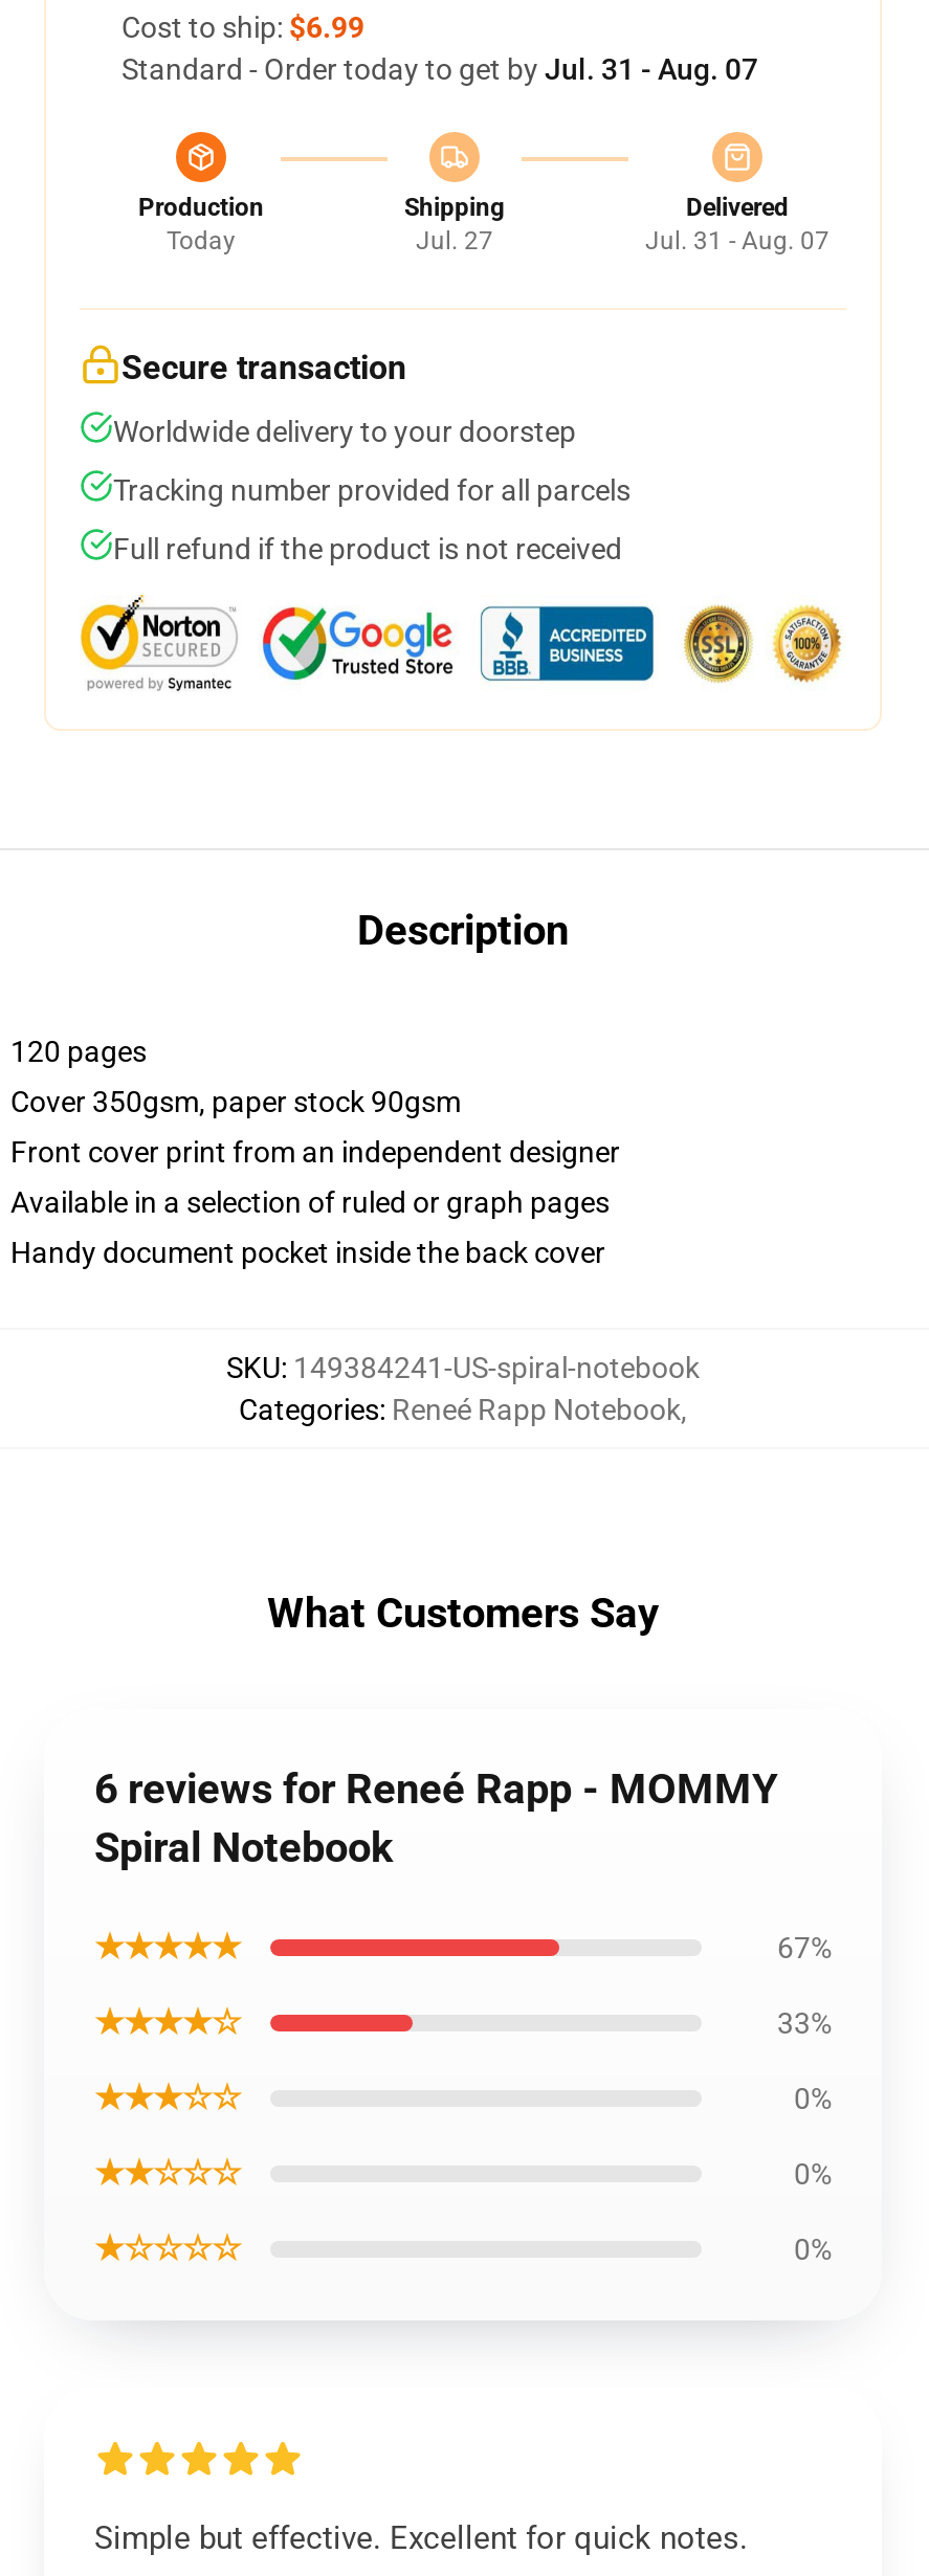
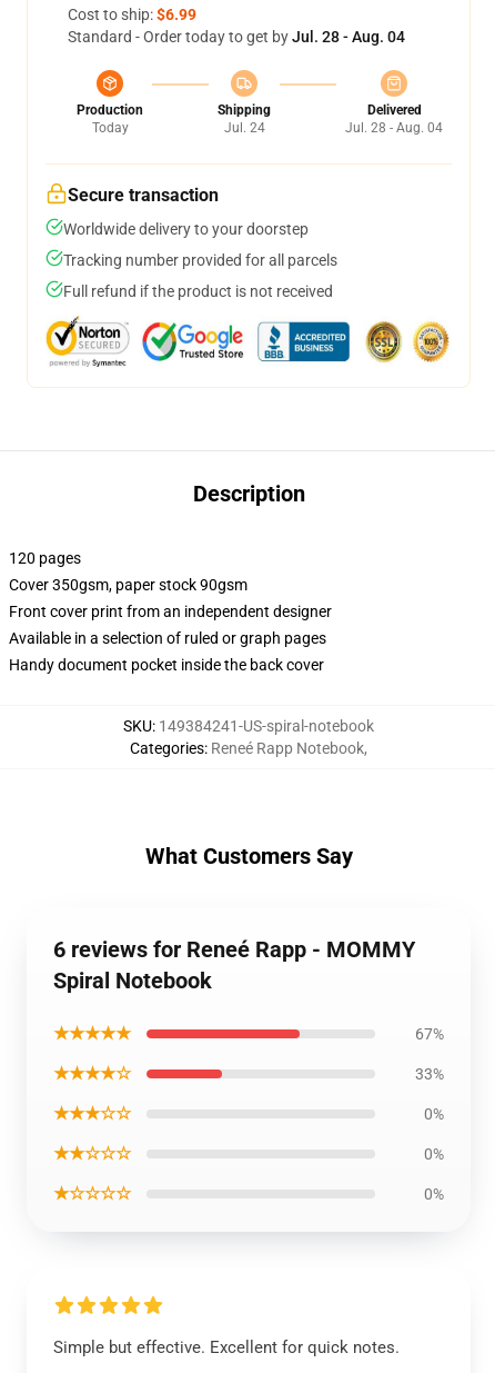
[121,52,758,86] Standard - Order today to get by Jul. 31 - Aug. 07 -> [68,28,405,46] Standard - Order today to get by Jul. 28 - Aug. 04
[416,226,493,256] Jul. 27 -> [224,120,265,136] Jul. 24
[645,226,830,256] Jul. 31 - Aug. 07 -> [345,120,443,136] Jul. 28 - Aug. 04

